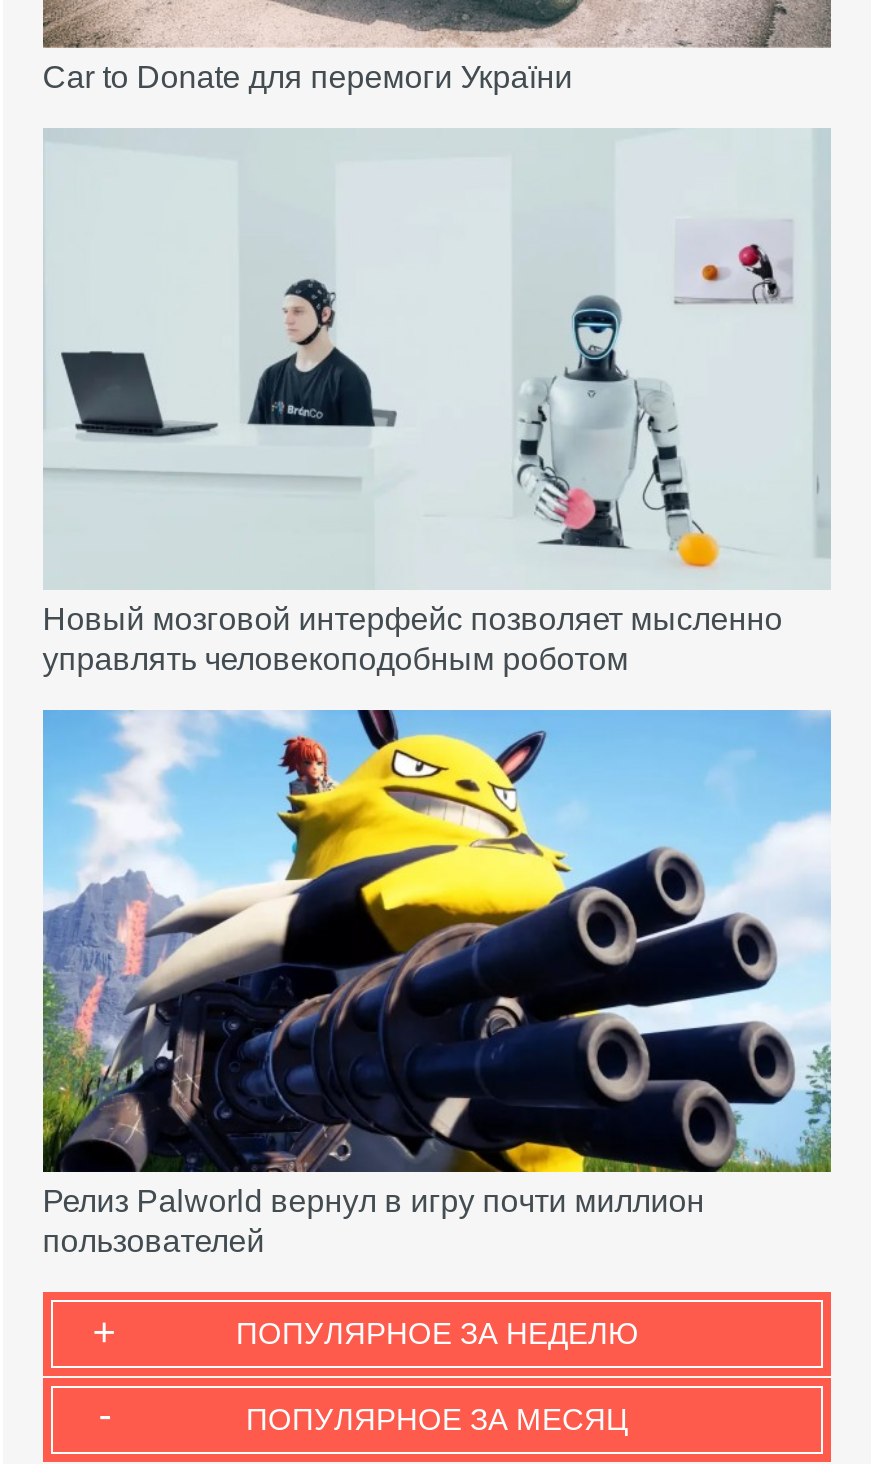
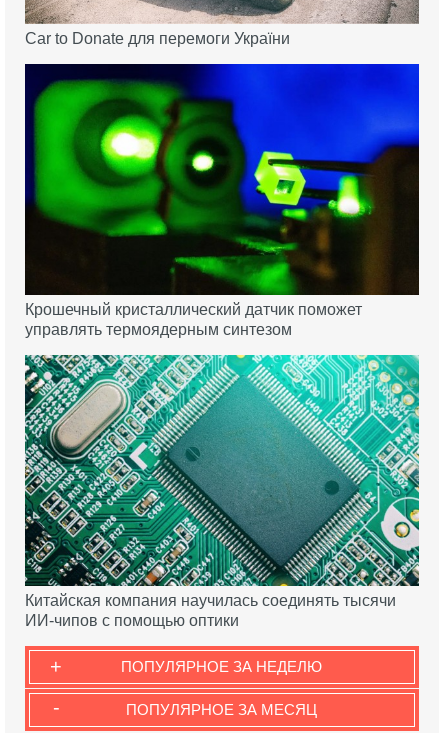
[42,128,831,675] [image] | Новый мозговой интерфейс позволяет мысленно | управлять человекоподобным роботом -> [24,63,420,337] [image] | Крошечный кристаллический датчик поможет | управлять термоядерным синтезом
[41,708,833,1257] [image] | Релиз Palworld вернул в игру почти миллион | пользователей -> [24,354,420,629] [image] | Китайская компания научилась соединять тысячи | ИИ-чипов с помощью оптики

